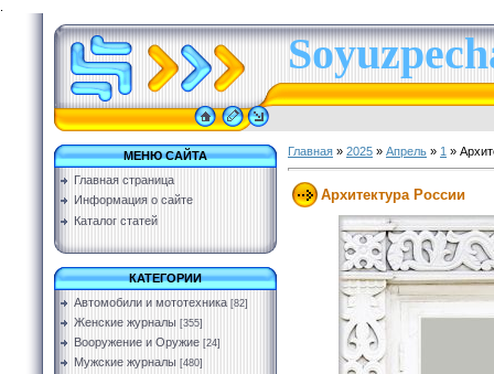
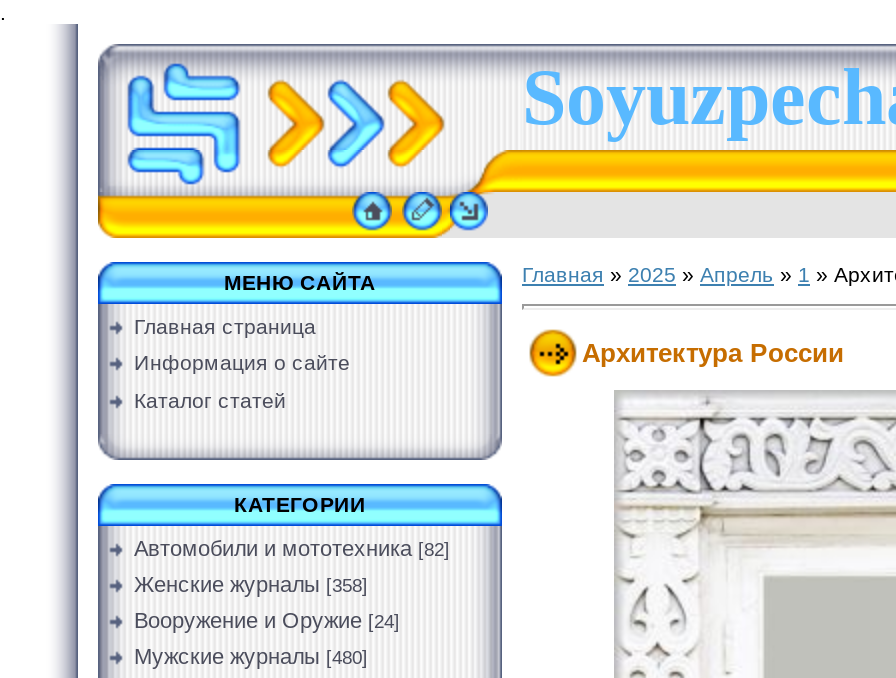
[74,316,203,329] Женские журналы [355] -> [134,572,368,596] Женские журналы [358]

